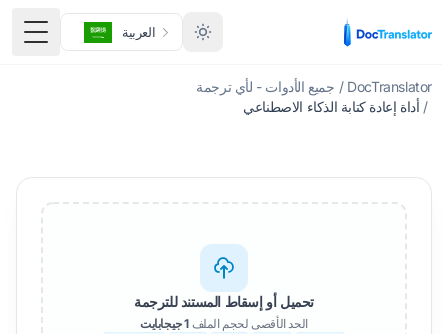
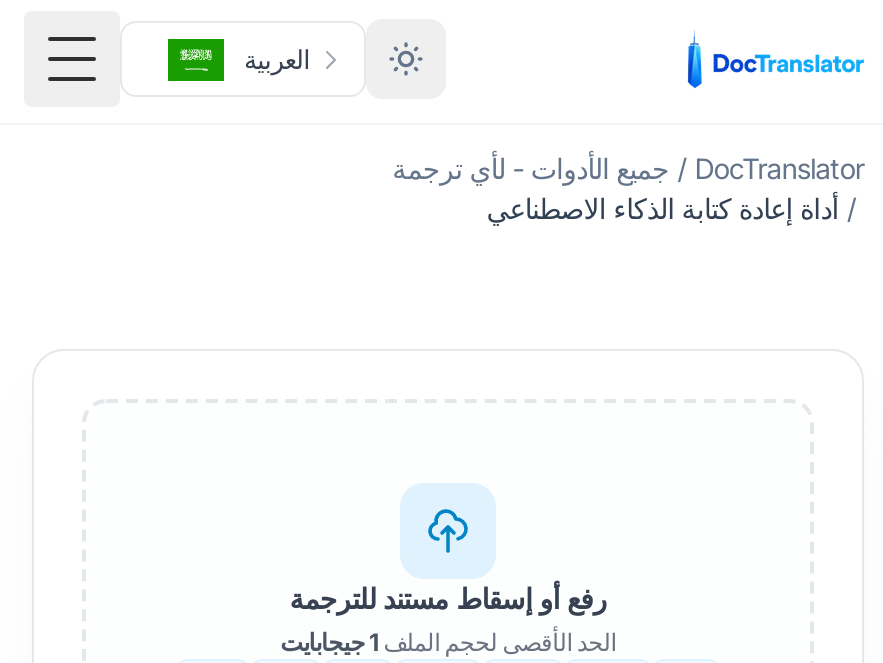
[134,293,314,310] تحميل أو إسقاط المستند للترجمة -> [289,581,607,615] رفع أو إسقاط مستند للترجمة

